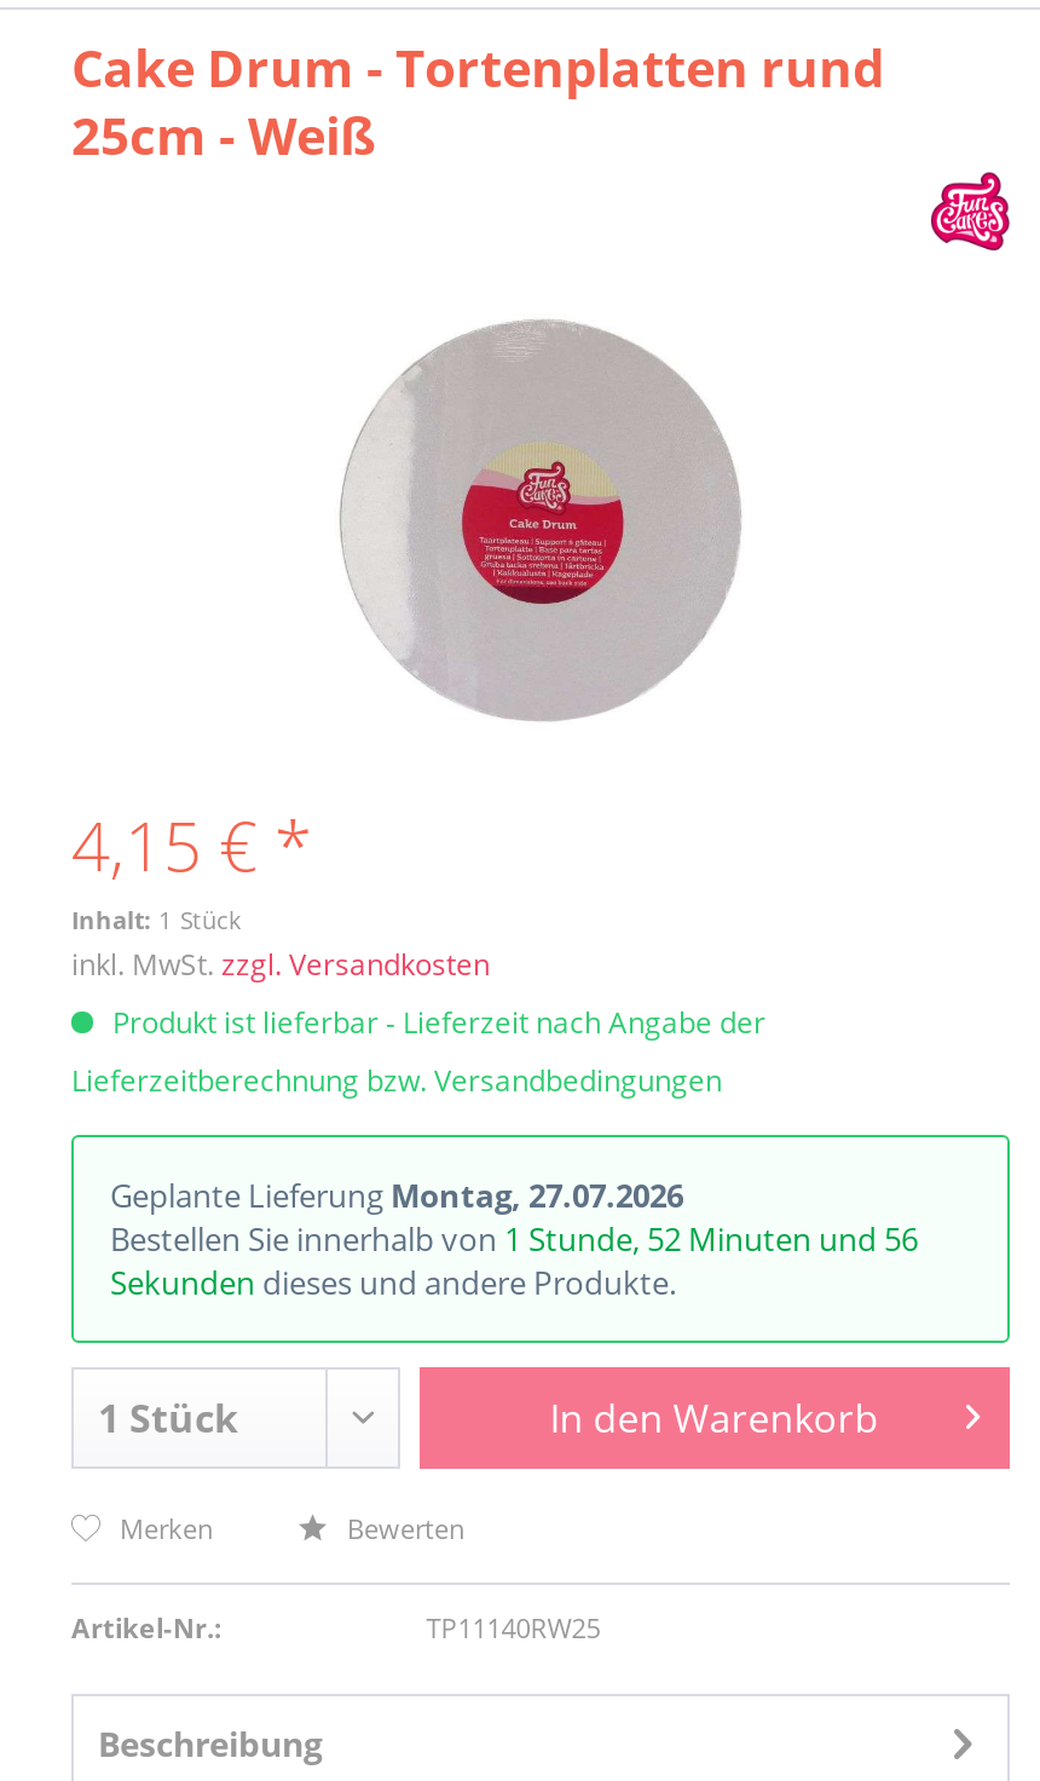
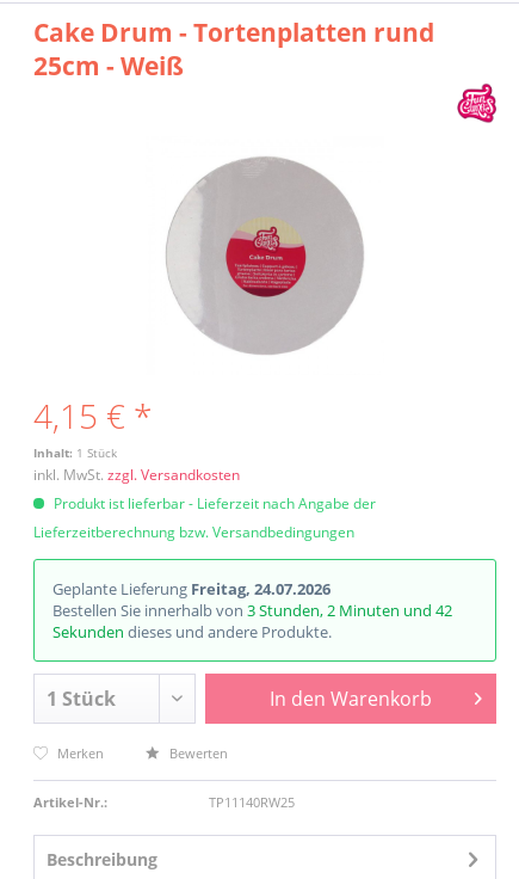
[110,1174,683,1217] Geplante Lieferung Montag, 27.07.2026 -> [52,578,330,600] Geplante Lieferung Freitag, 24.07.2026
[110,1217,918,1261] Bestellen Sie innerhalb von 1 Stunde, 52 Minuten und 56 -> [52,600,452,621] Bestellen Sie innerhalb von 3 Stunden, 2 Minuten und 42

